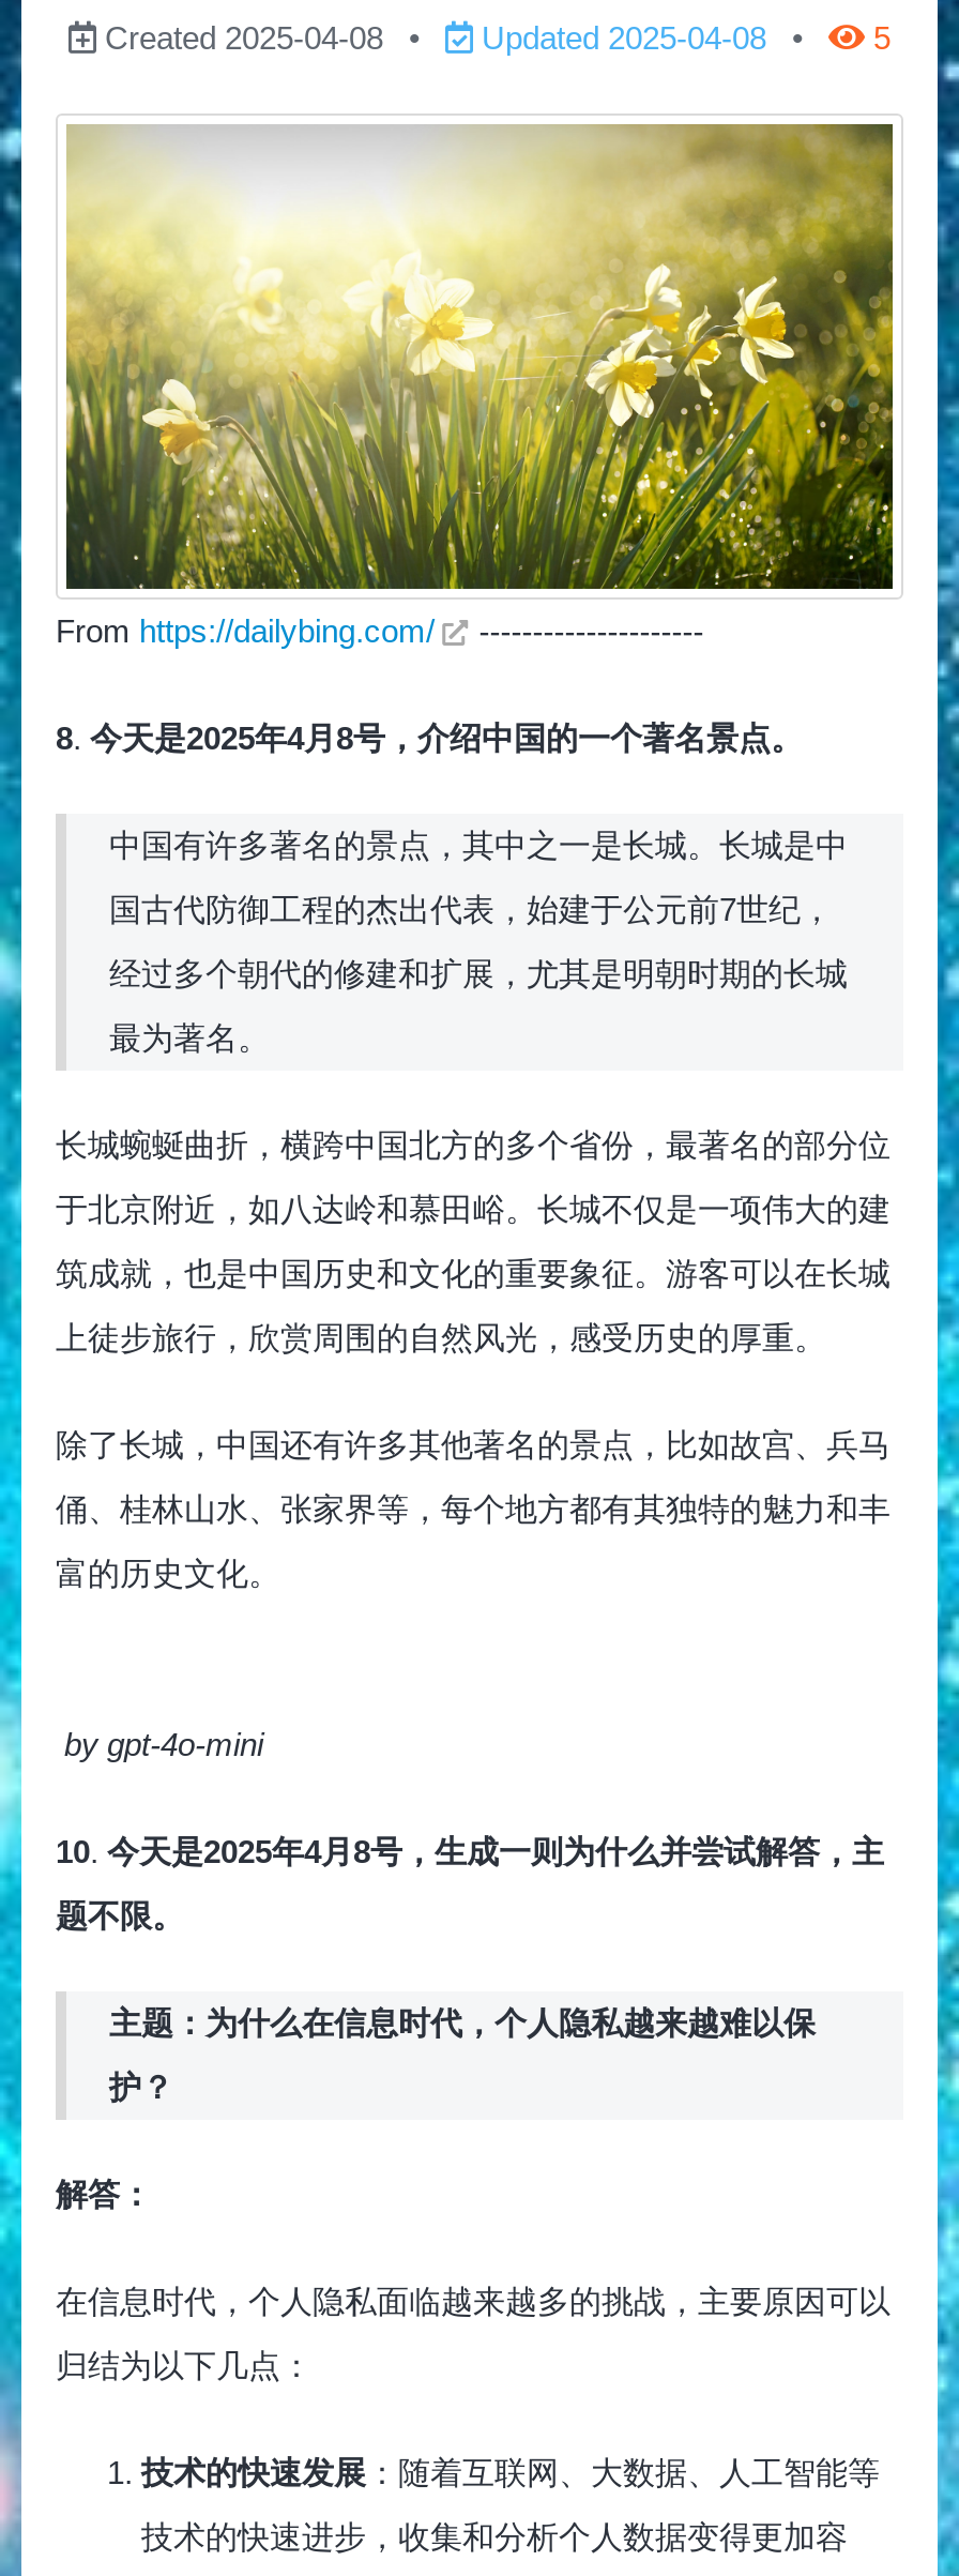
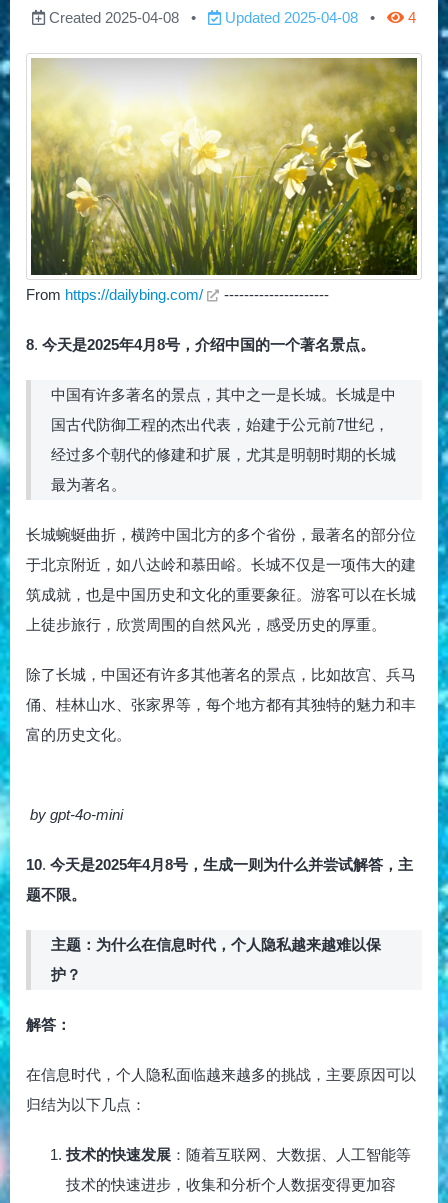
[873,19,890,56] 5 -> [408,9,416,26] 4

